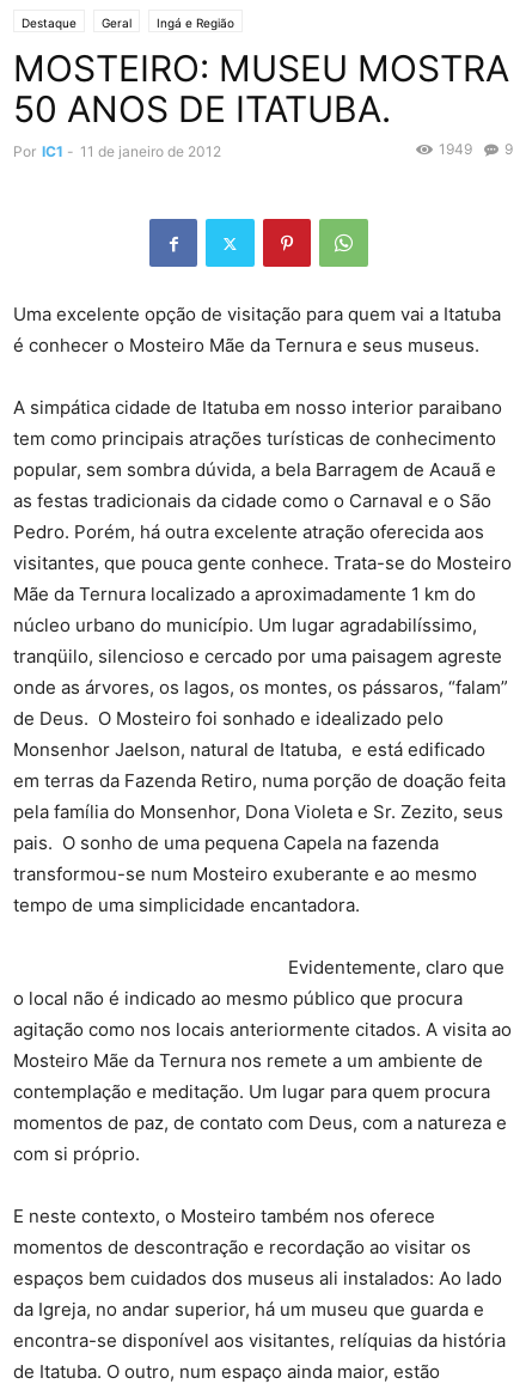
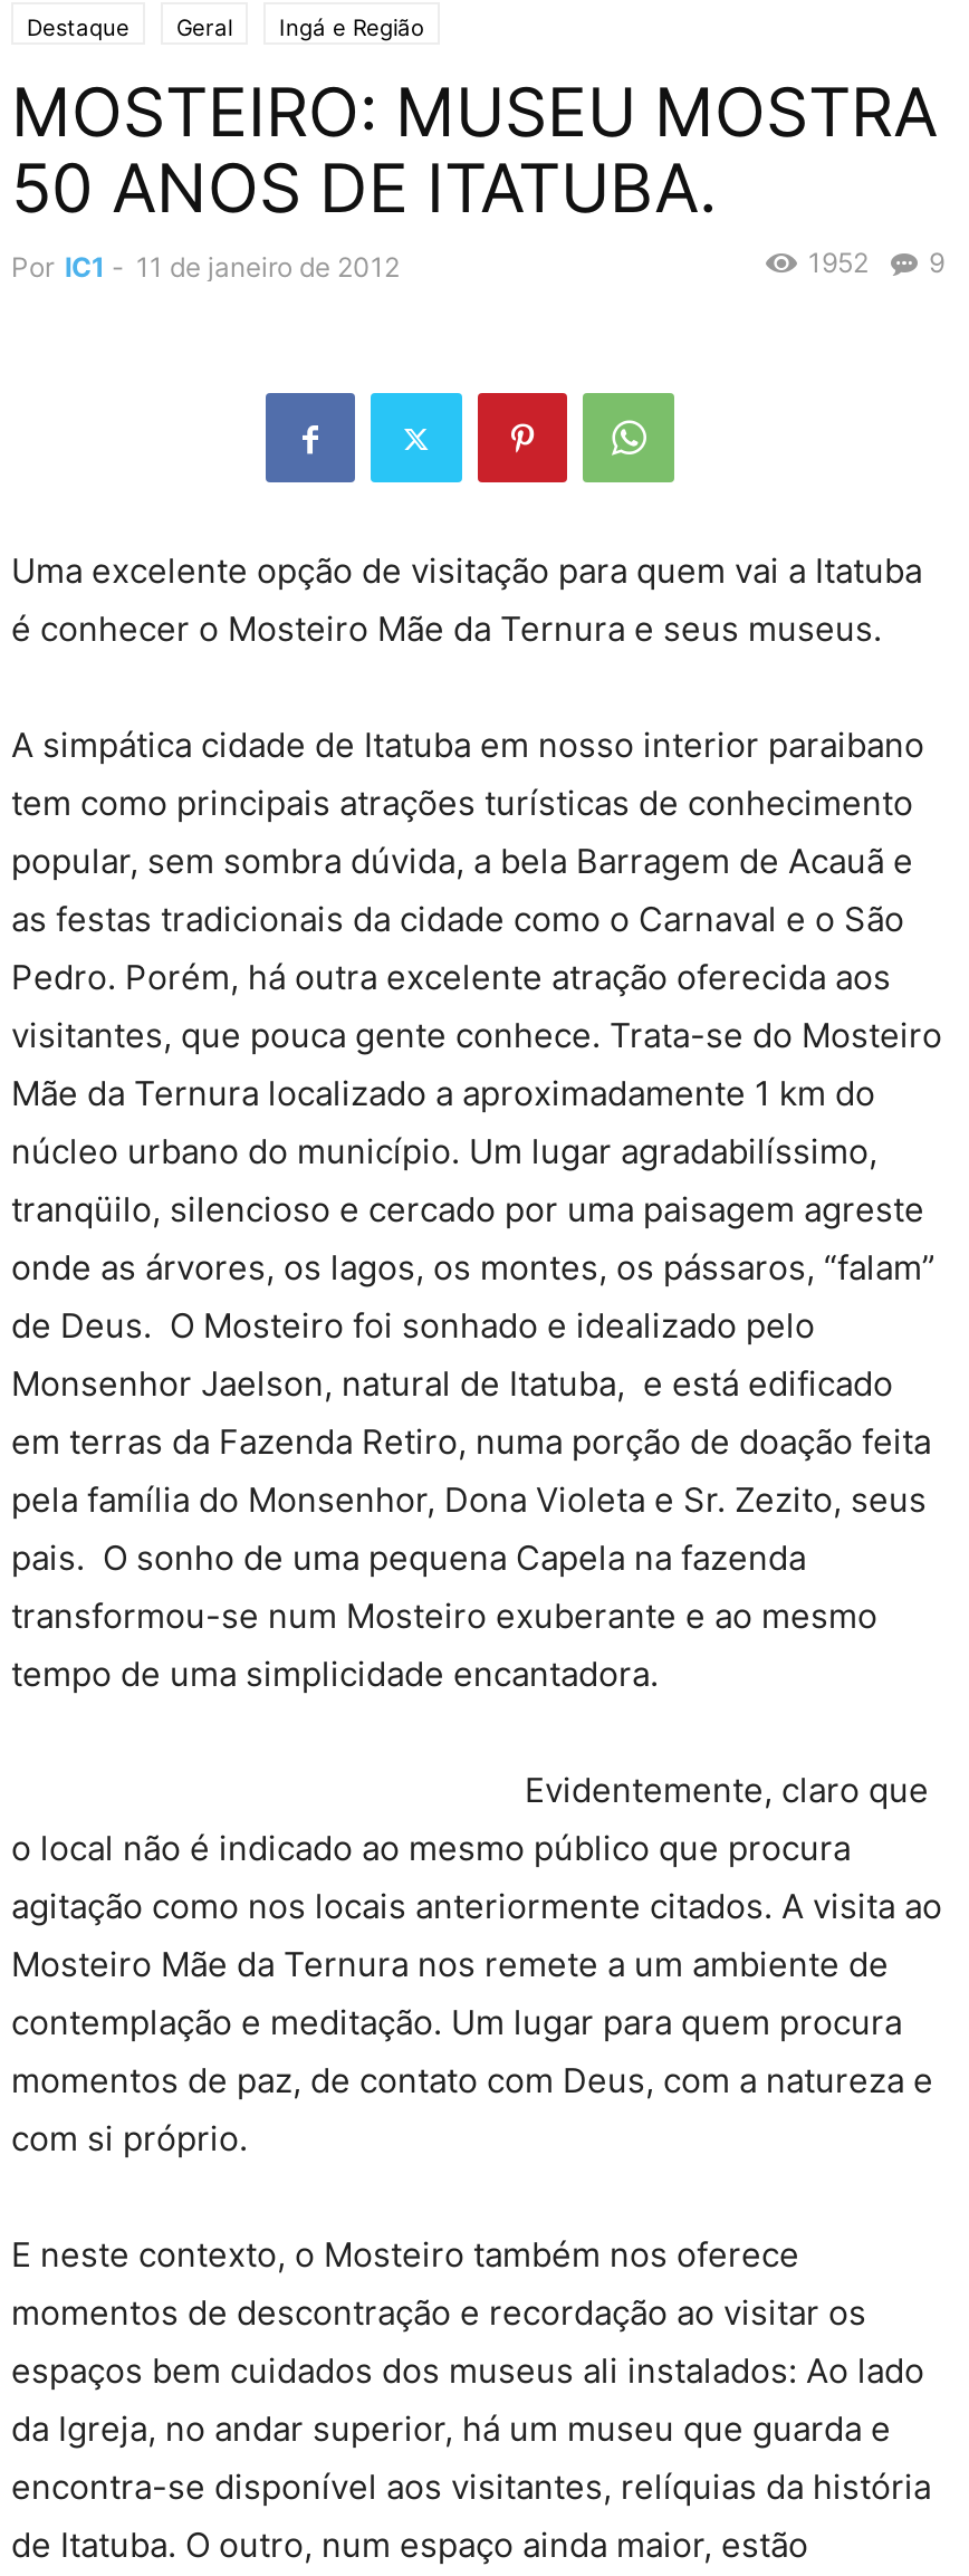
[439,140,513,158] 1949 9 -> [808,246,944,279] 1952 9

